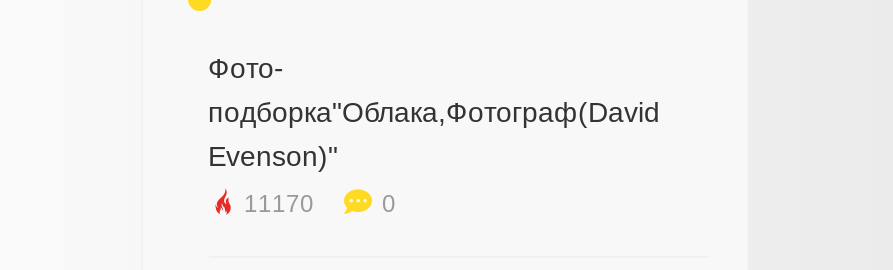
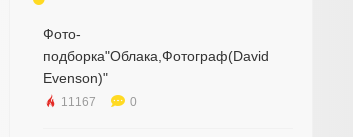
[244,189,314,217] 11170 -> [60,94,95,108] 11167

